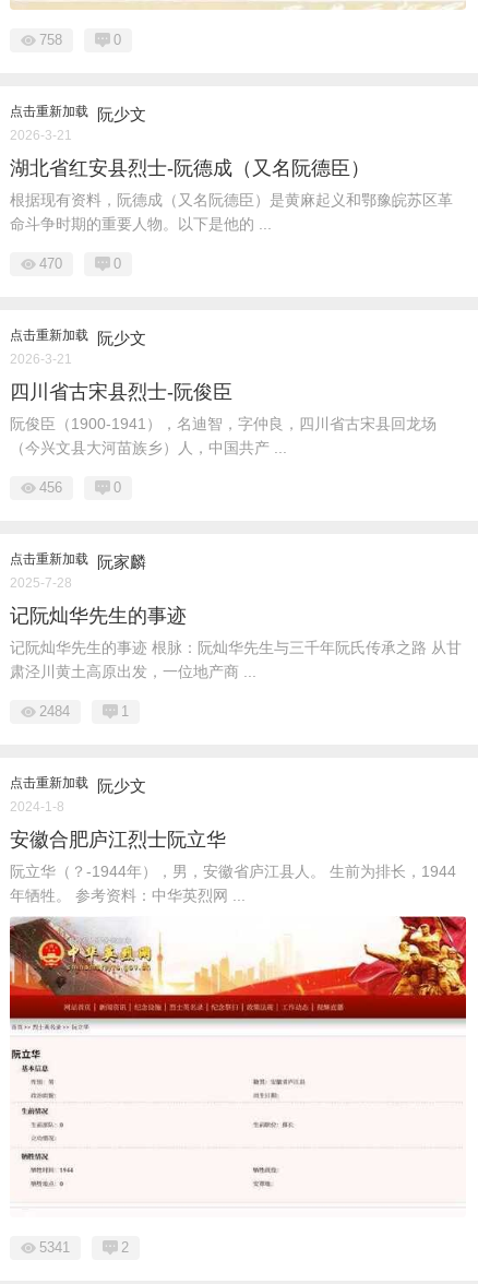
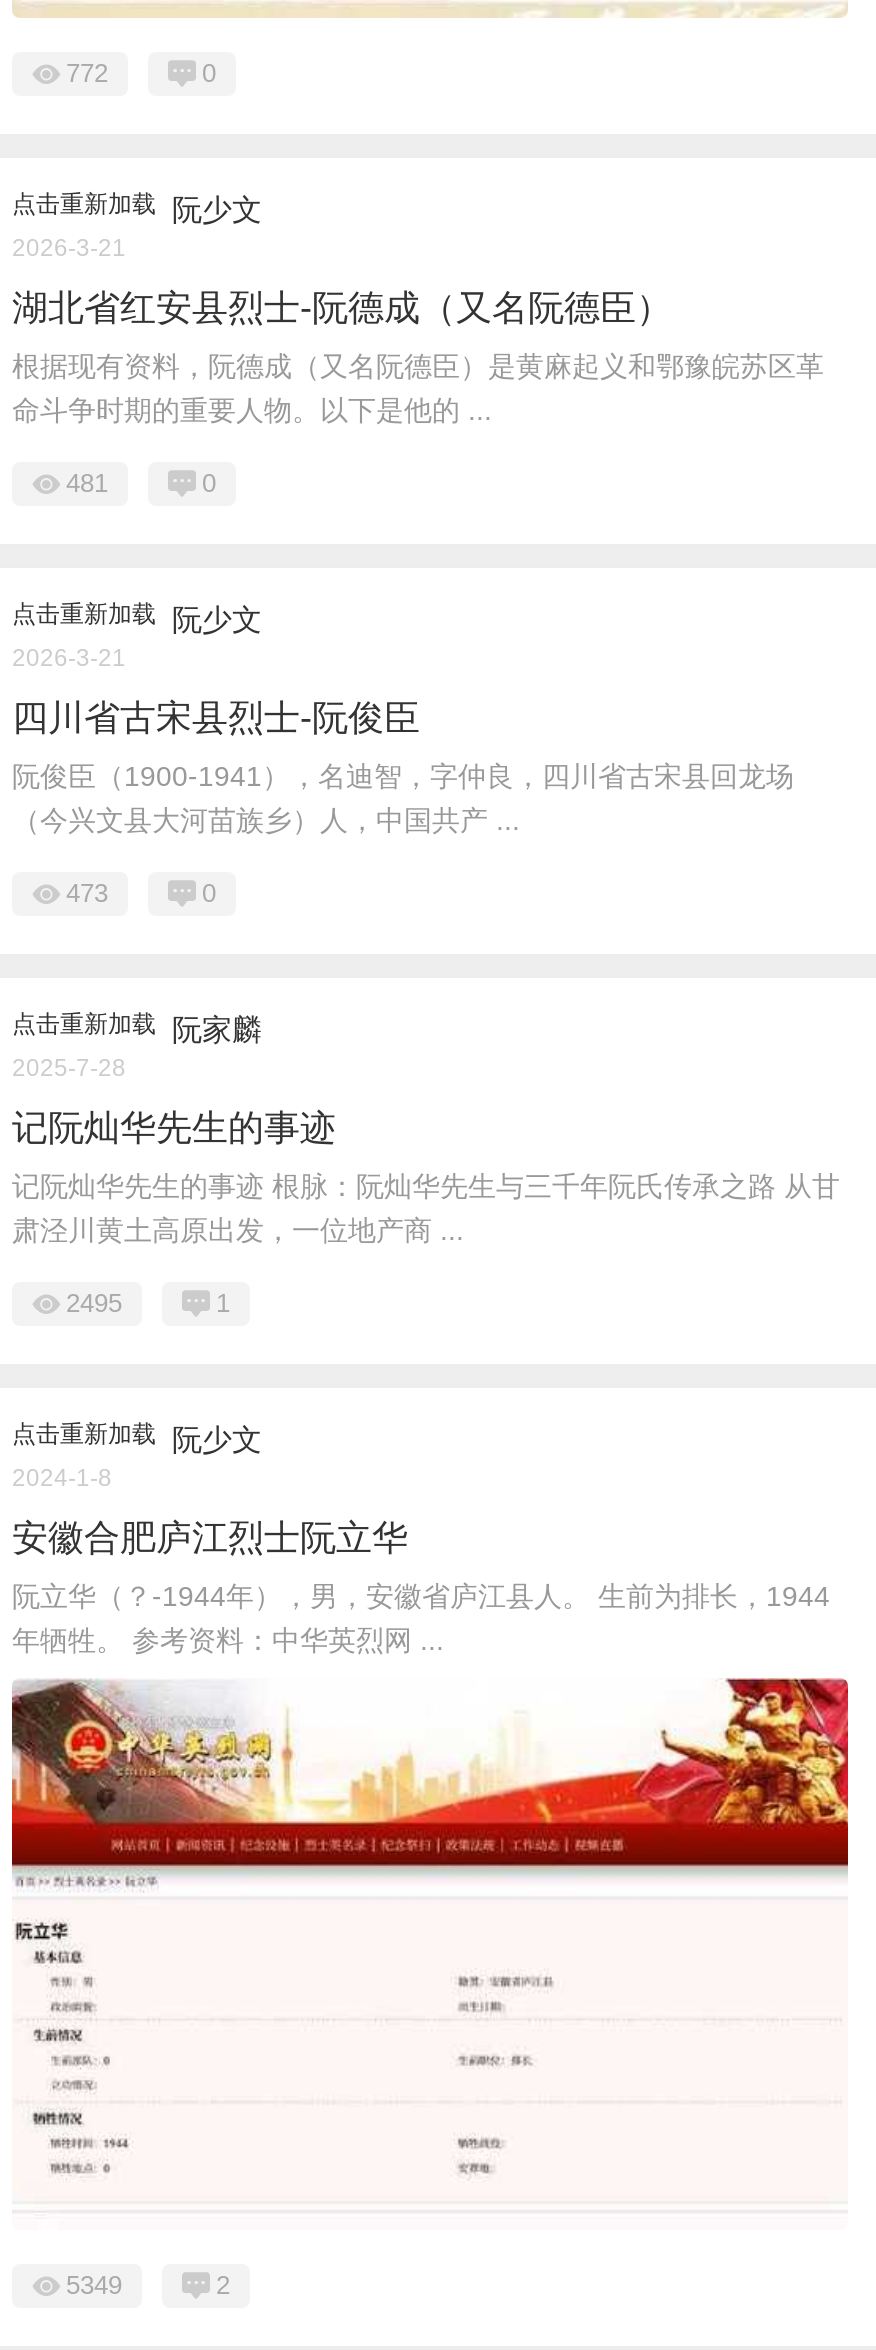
[39,32,62,48] 758 -> [66,59,108,89] 772
[39,256,62,272] 470 -> [66,469,108,499] 481
[39,480,62,496] 456 -> [66,879,108,909] 473
[39,704,70,720] 2484 -> [66,1289,122,1319] 2495
[39,1239,70,1256] 5341 -> [66,2270,122,2300] 5349

